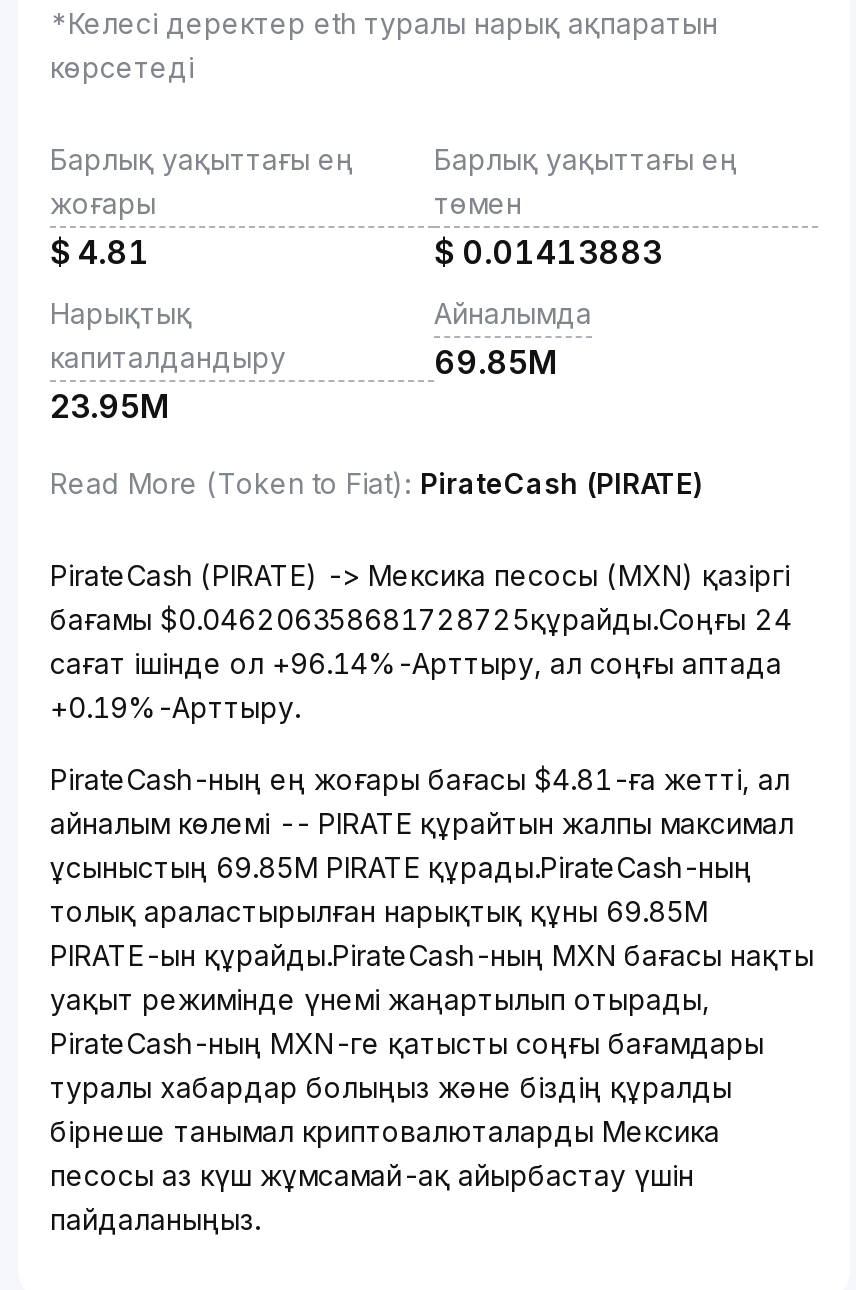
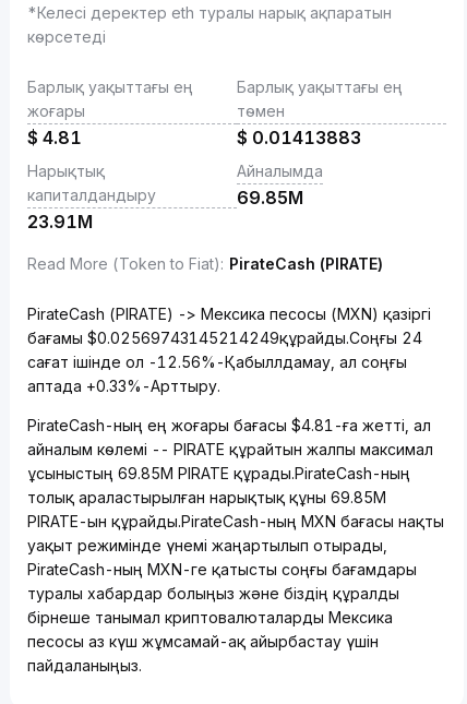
[50,386,168,426] 23.95M -> [27,211,93,232] 23.91M
[50,602,792,724] бағамы $0.046206358681728725құрайды.Соңғы 24 | сағат ішінде ол +96.14%-Арттыру, ал соңғы аптада | +0.19%-Арттыру. -> [27,329,422,395] бағамы $0.02569743145214249құрайды.Соңғы 24 | сағат ішінде ол -12.56%-Қабыллдамау, ал соңғы | аптада +0.33%-Арттыру.

